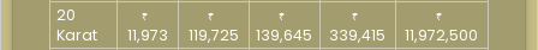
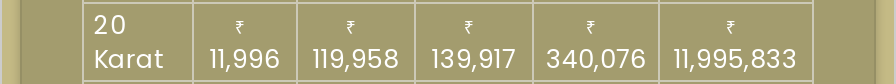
[127,25,168,45] 11,973 -> [210,41,280,75] 11,996
[188,25,239,45] 119,725 -> [313,41,399,75] 119,958
[256,25,313,45] 139,645 -> [432,41,516,75] 139,917
[330,25,386,45] 339,415 -> [546,41,646,75] 340,076
[405,25,478,45] 11,972,500 -> [674,41,798,75] 11,995,833

